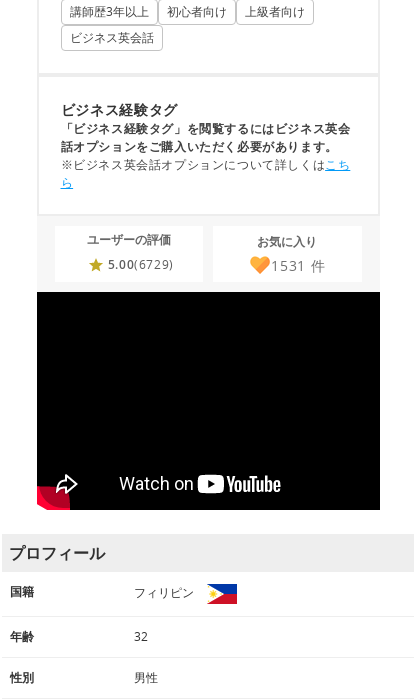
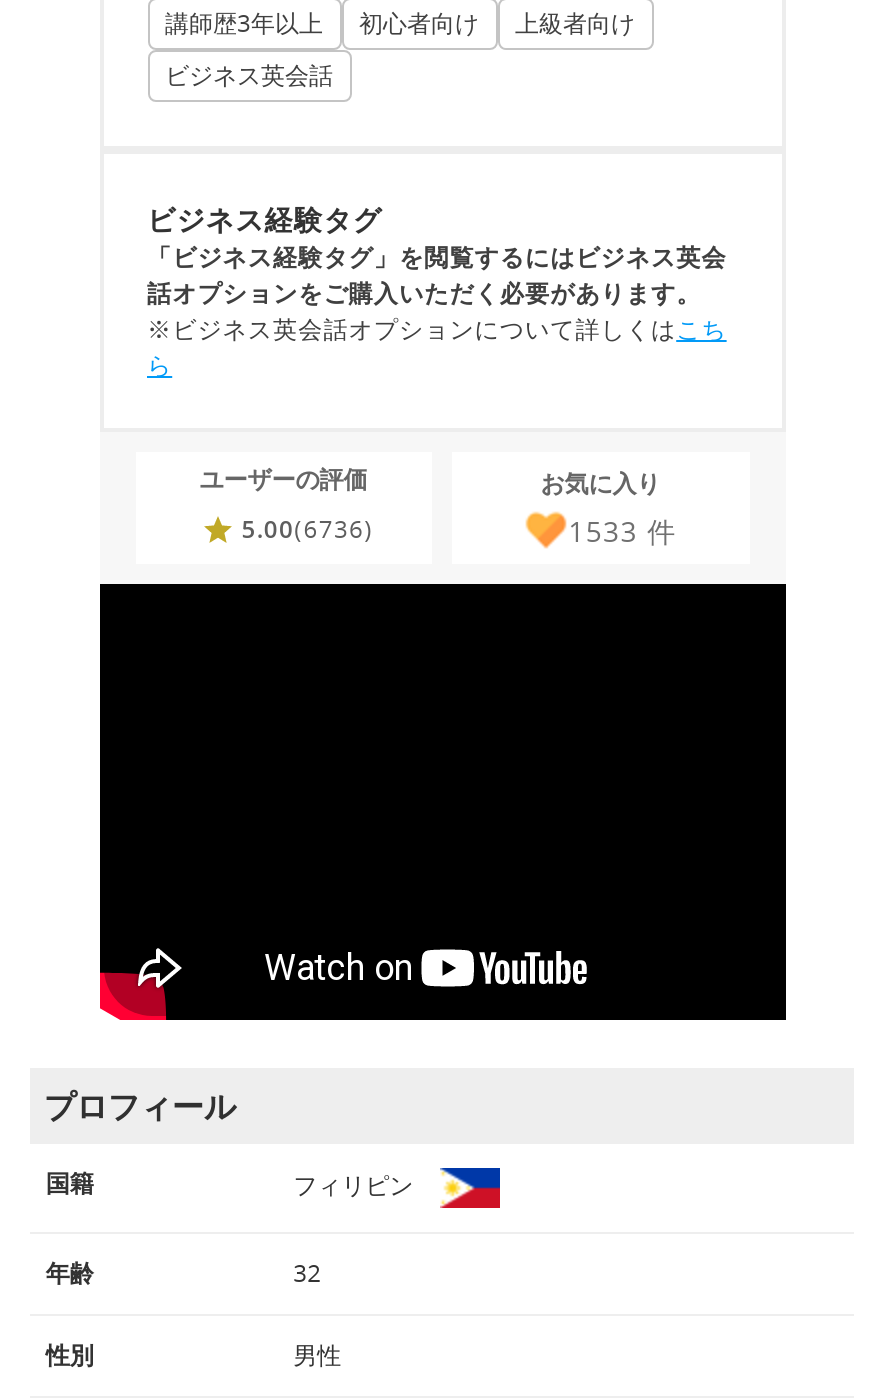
[108,256,174,273] 5.00(6729) -> [241,512,374,546] 5.00(6736)
[271,255,325,274] 1531件 -> [568,511,677,549] 1533件

